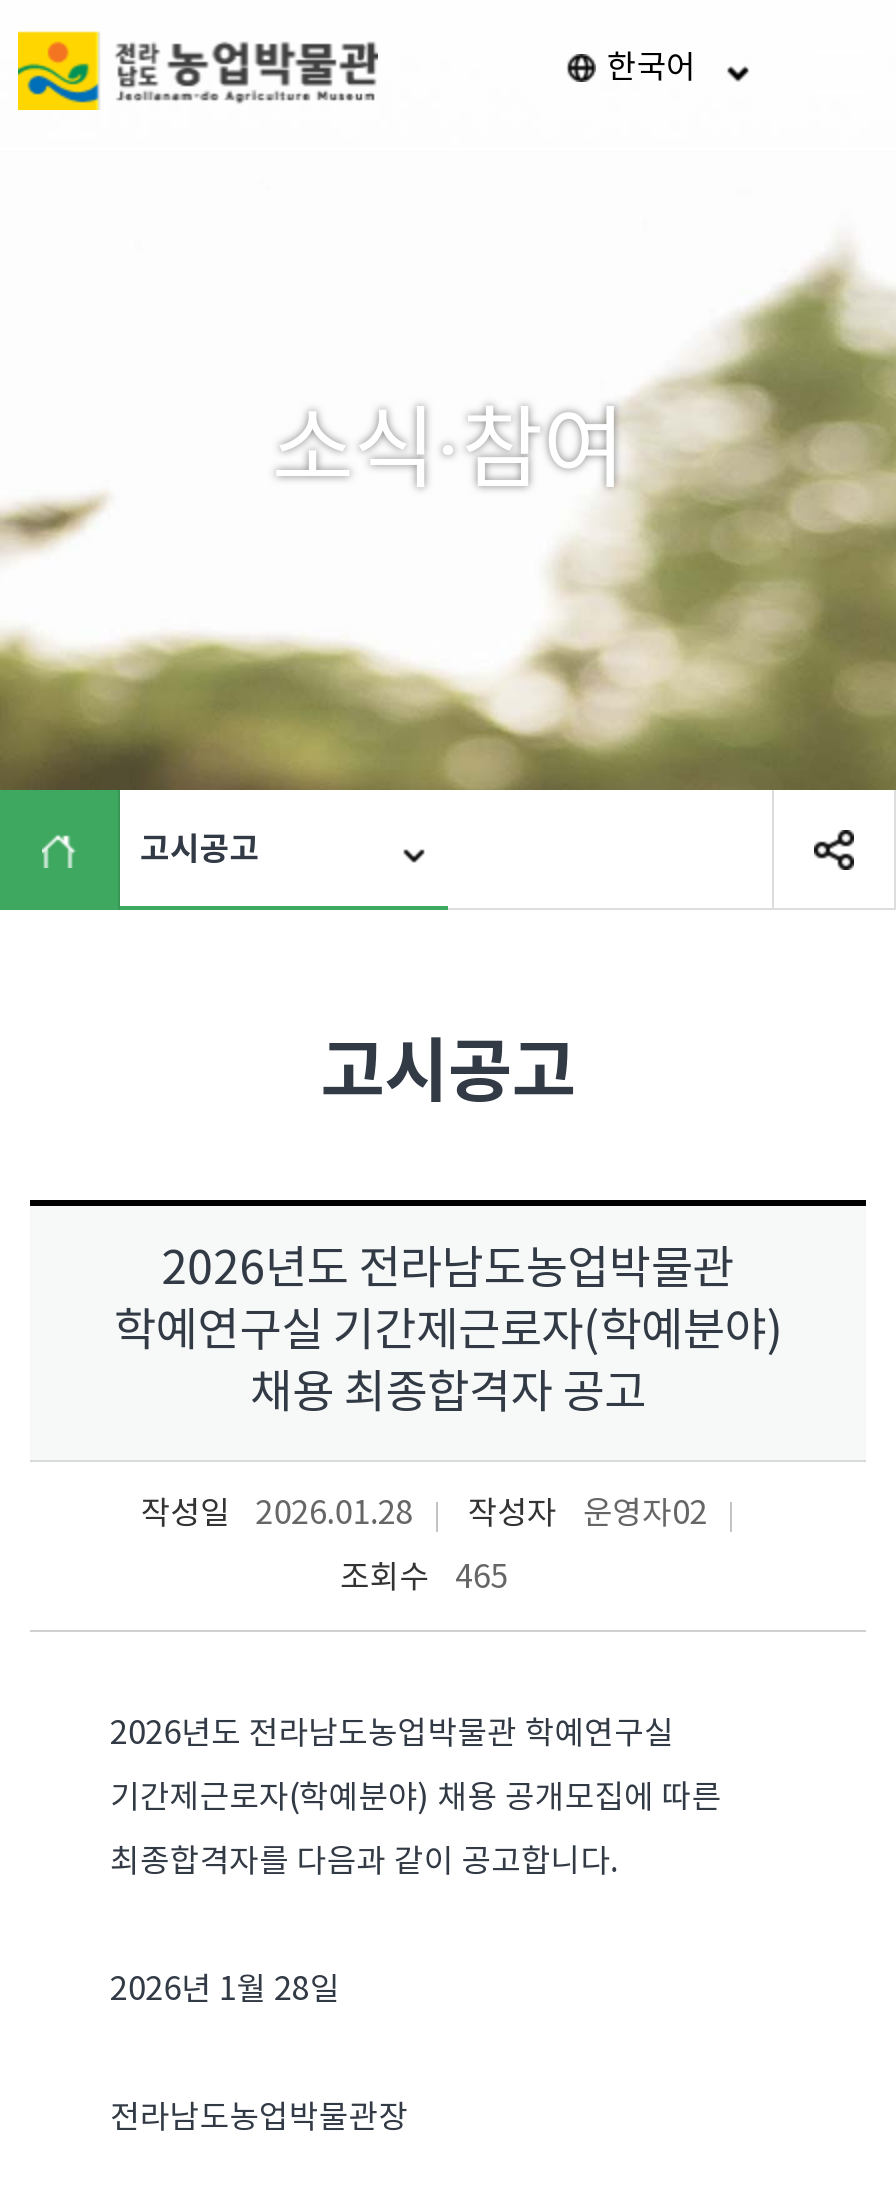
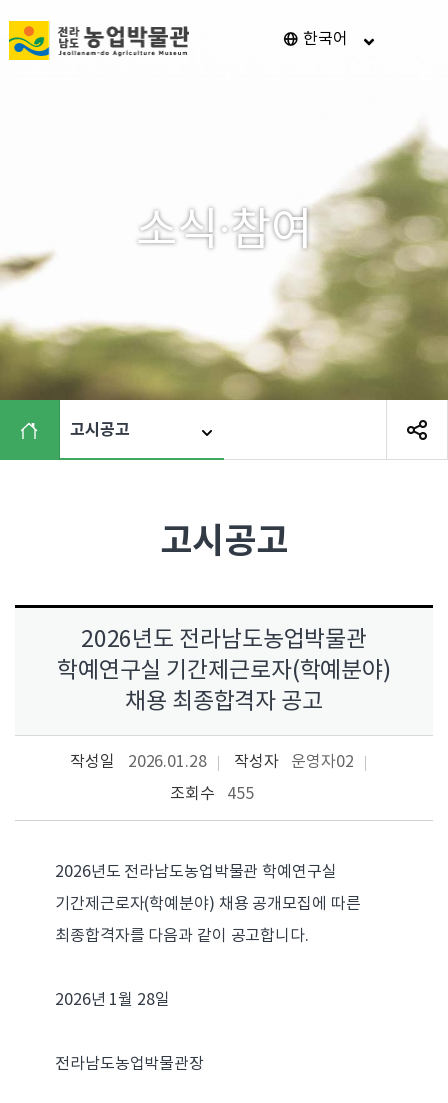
[340,1560,508,1596] 조회수 465 -> [170,785,254,803] 조회수 455

